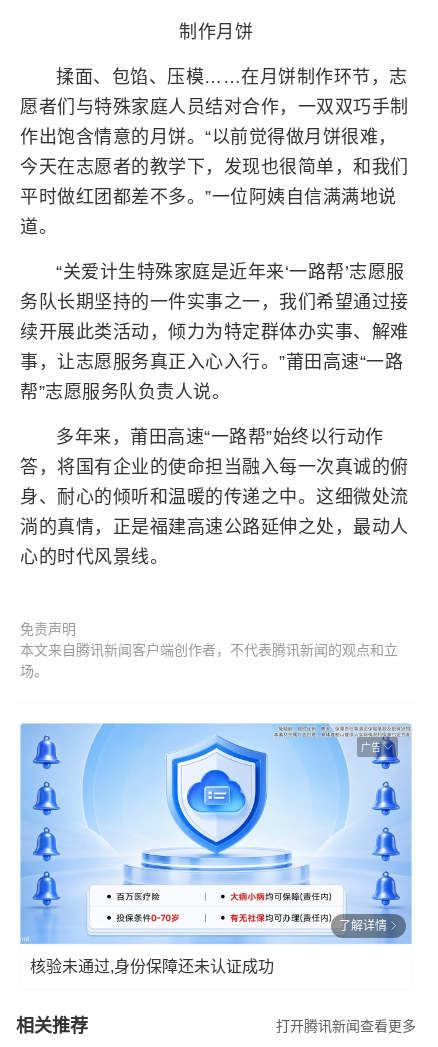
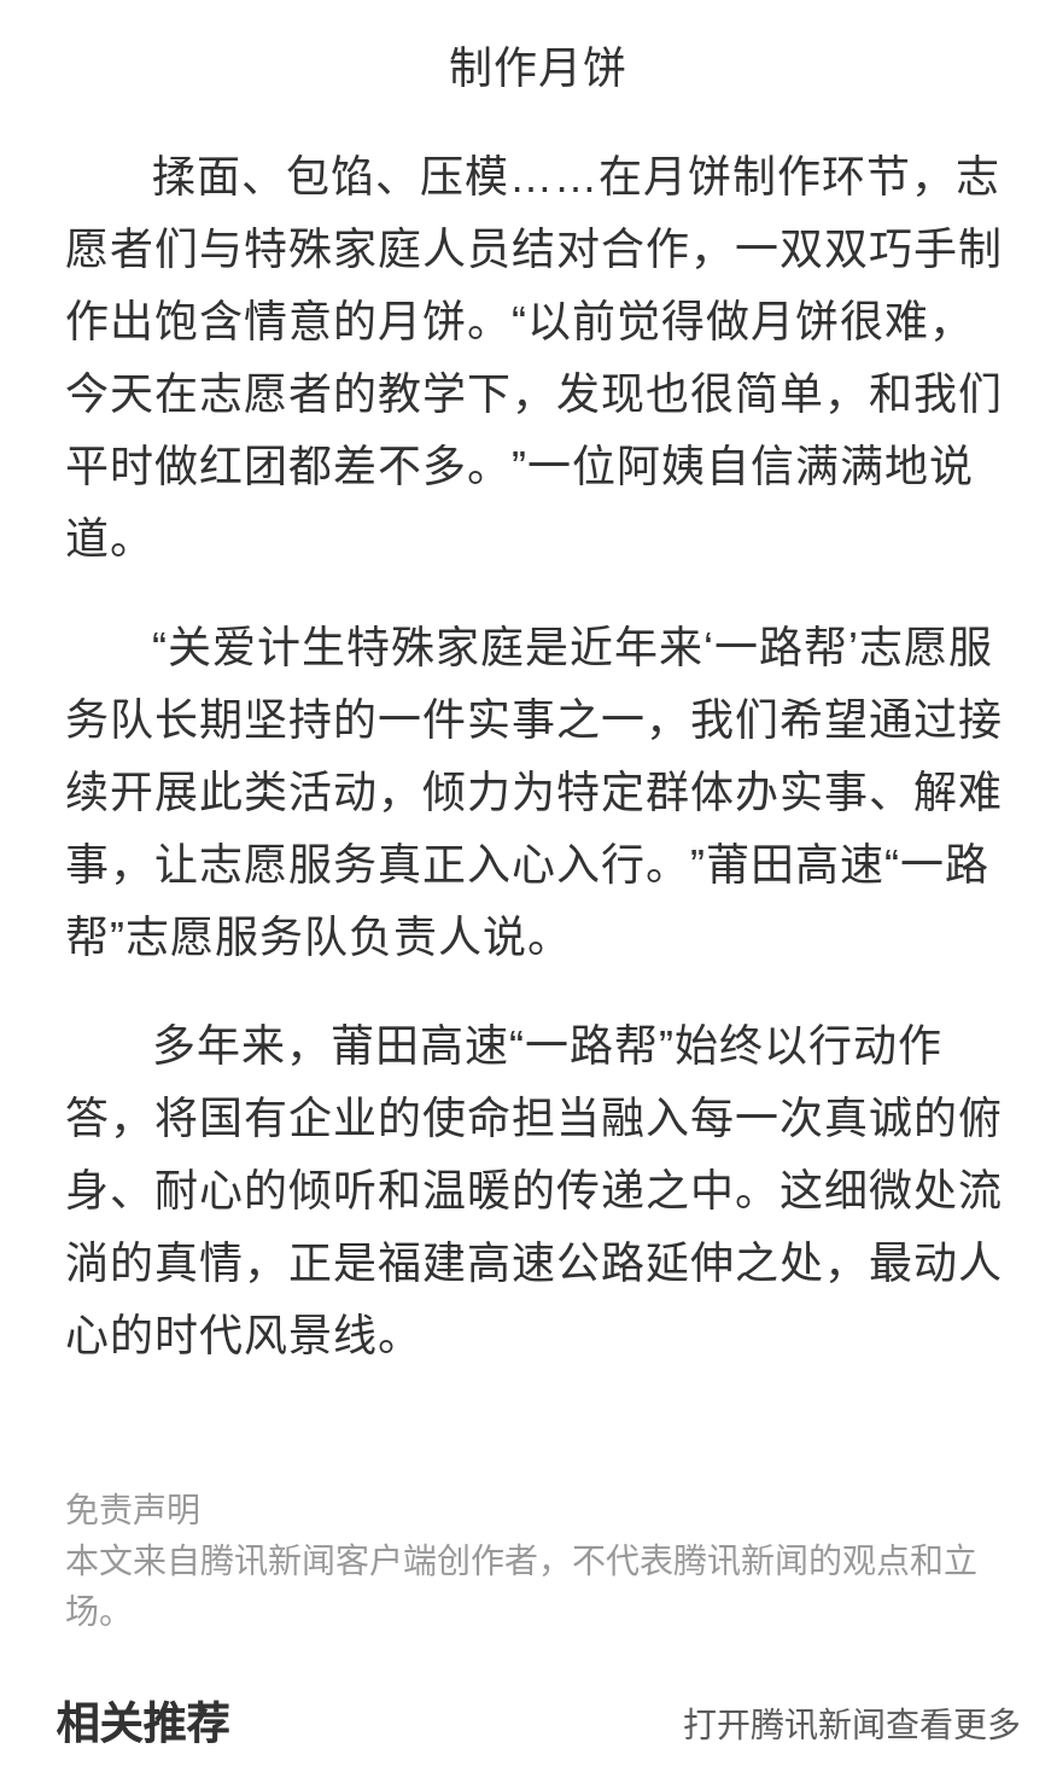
[19,722,413,945] [image] | 广告 -> none
[30,918,387,974] 了解详情 | 核验未通过,身份保障还未认证成功 -> none

